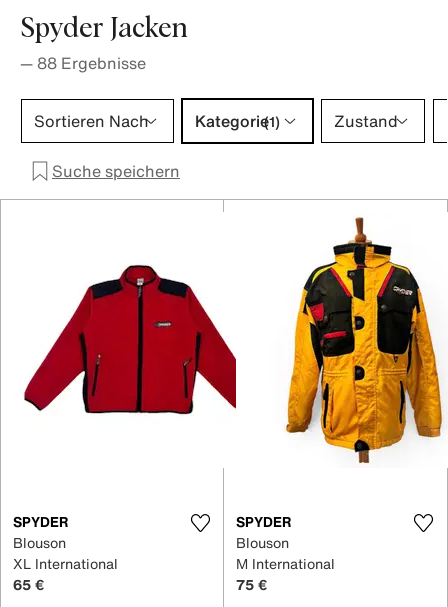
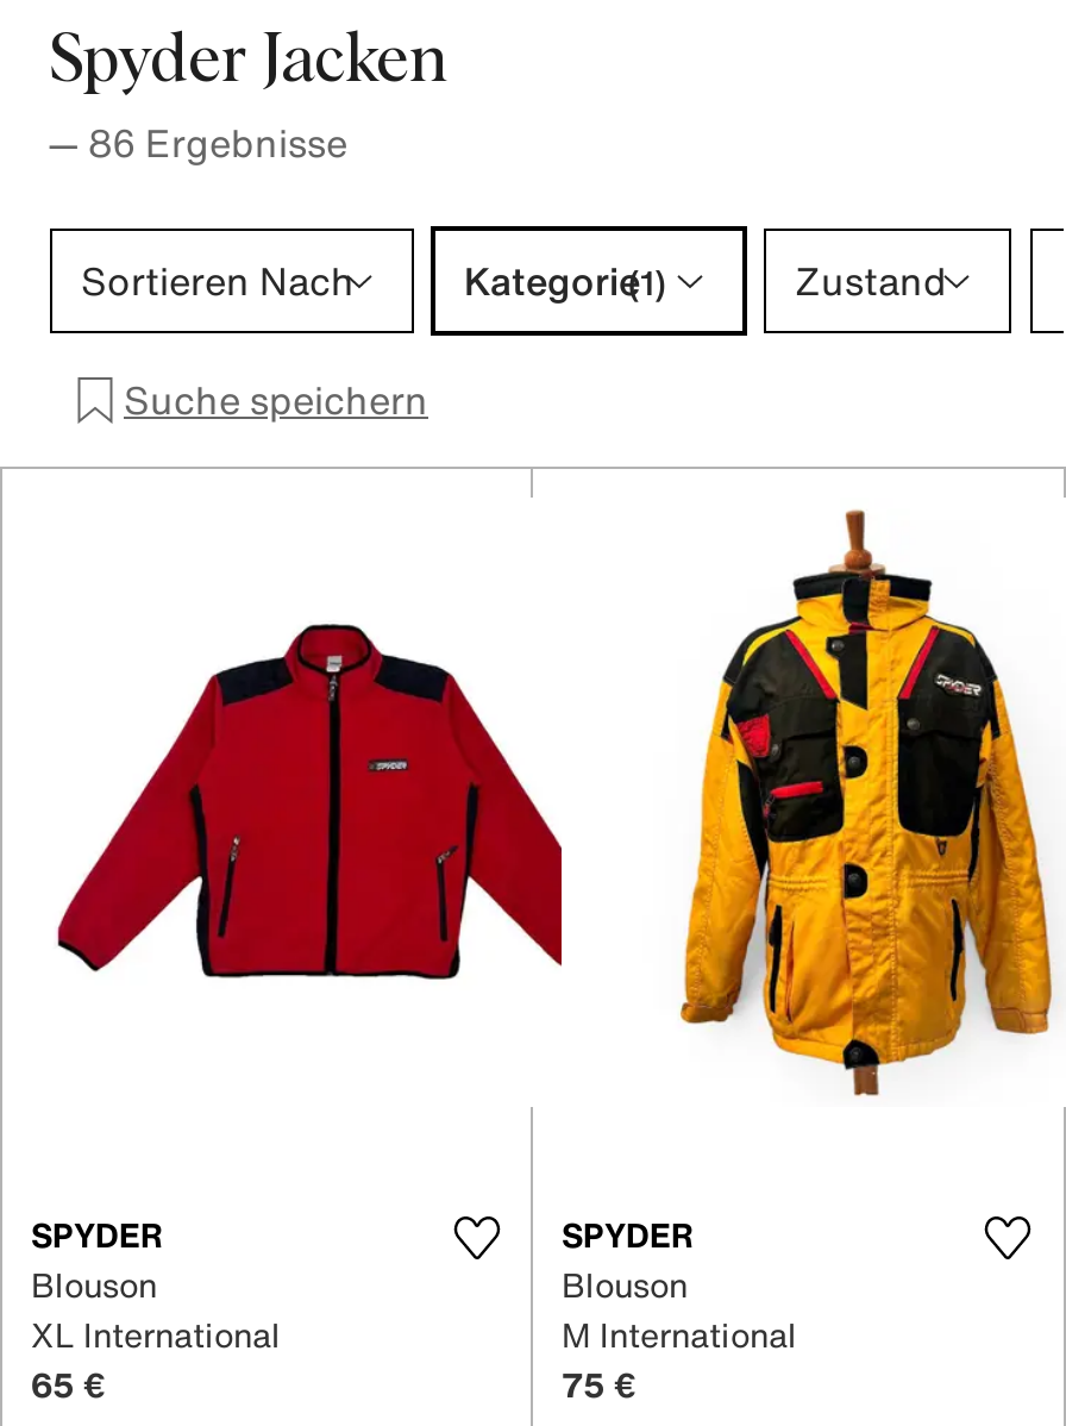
[20,51,146,75] — 88 Ergebnisse -> [48,114,347,171] — 86 Ergebnisse

